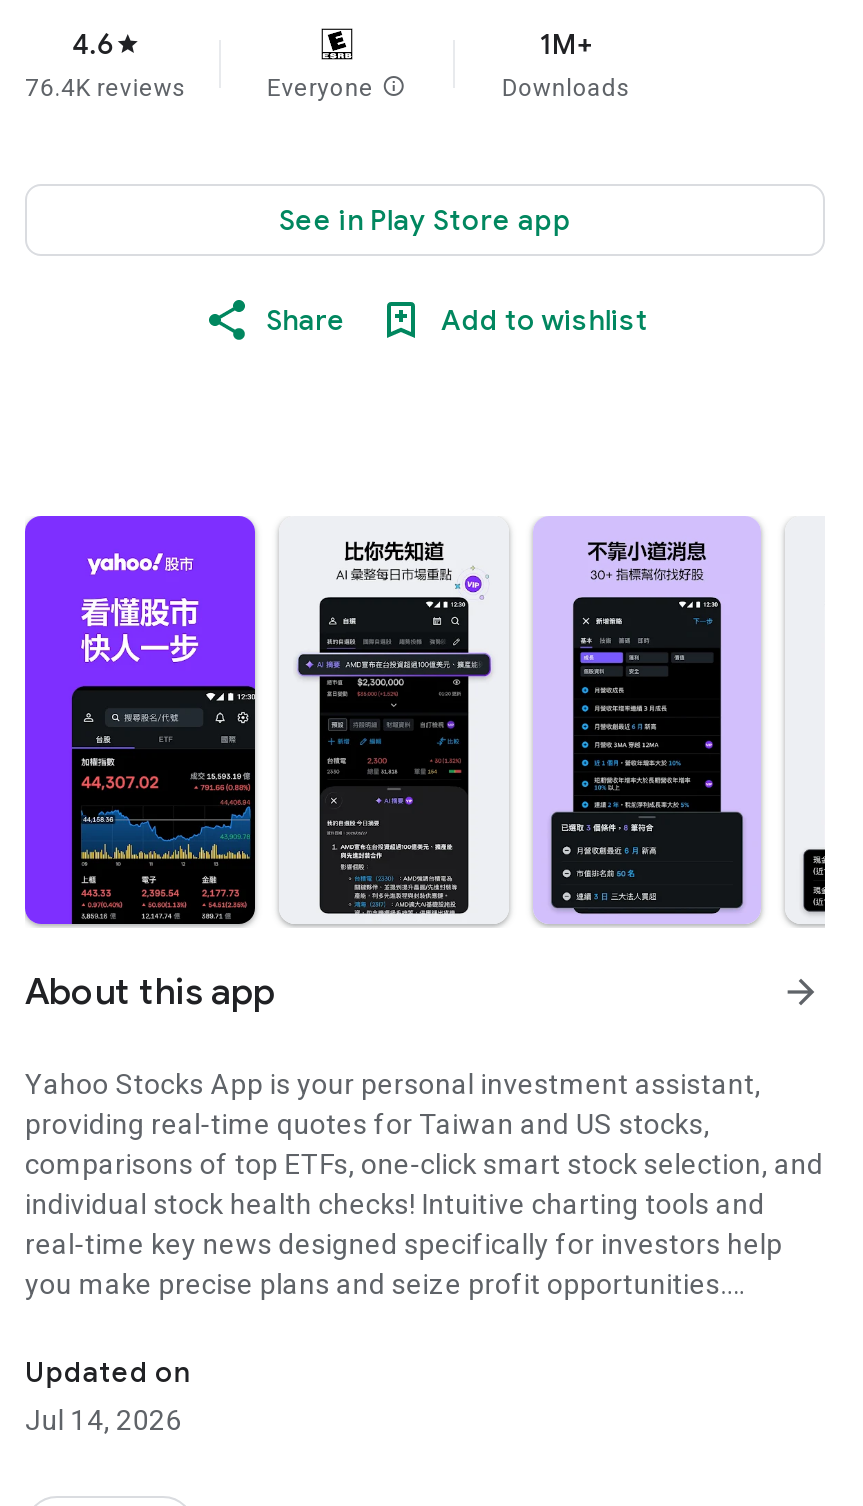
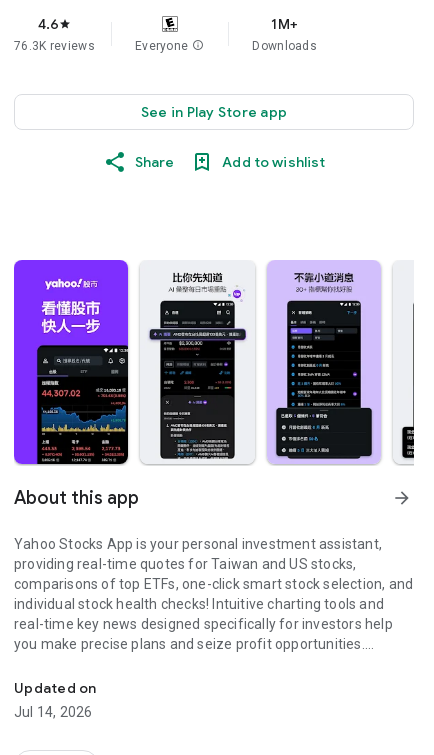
[25,74,187,102] 76.4K reviews -> [14,39,95,53] 76.3K reviews

